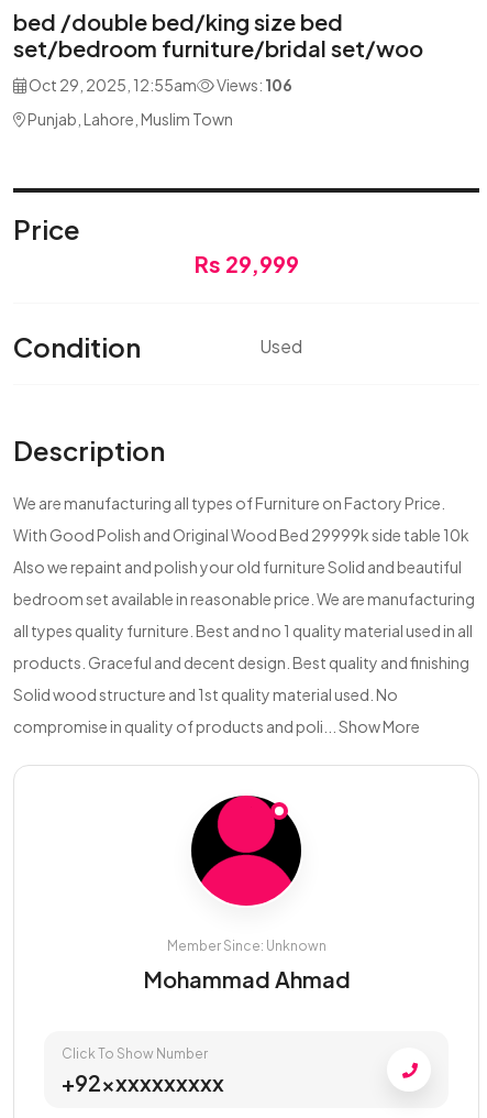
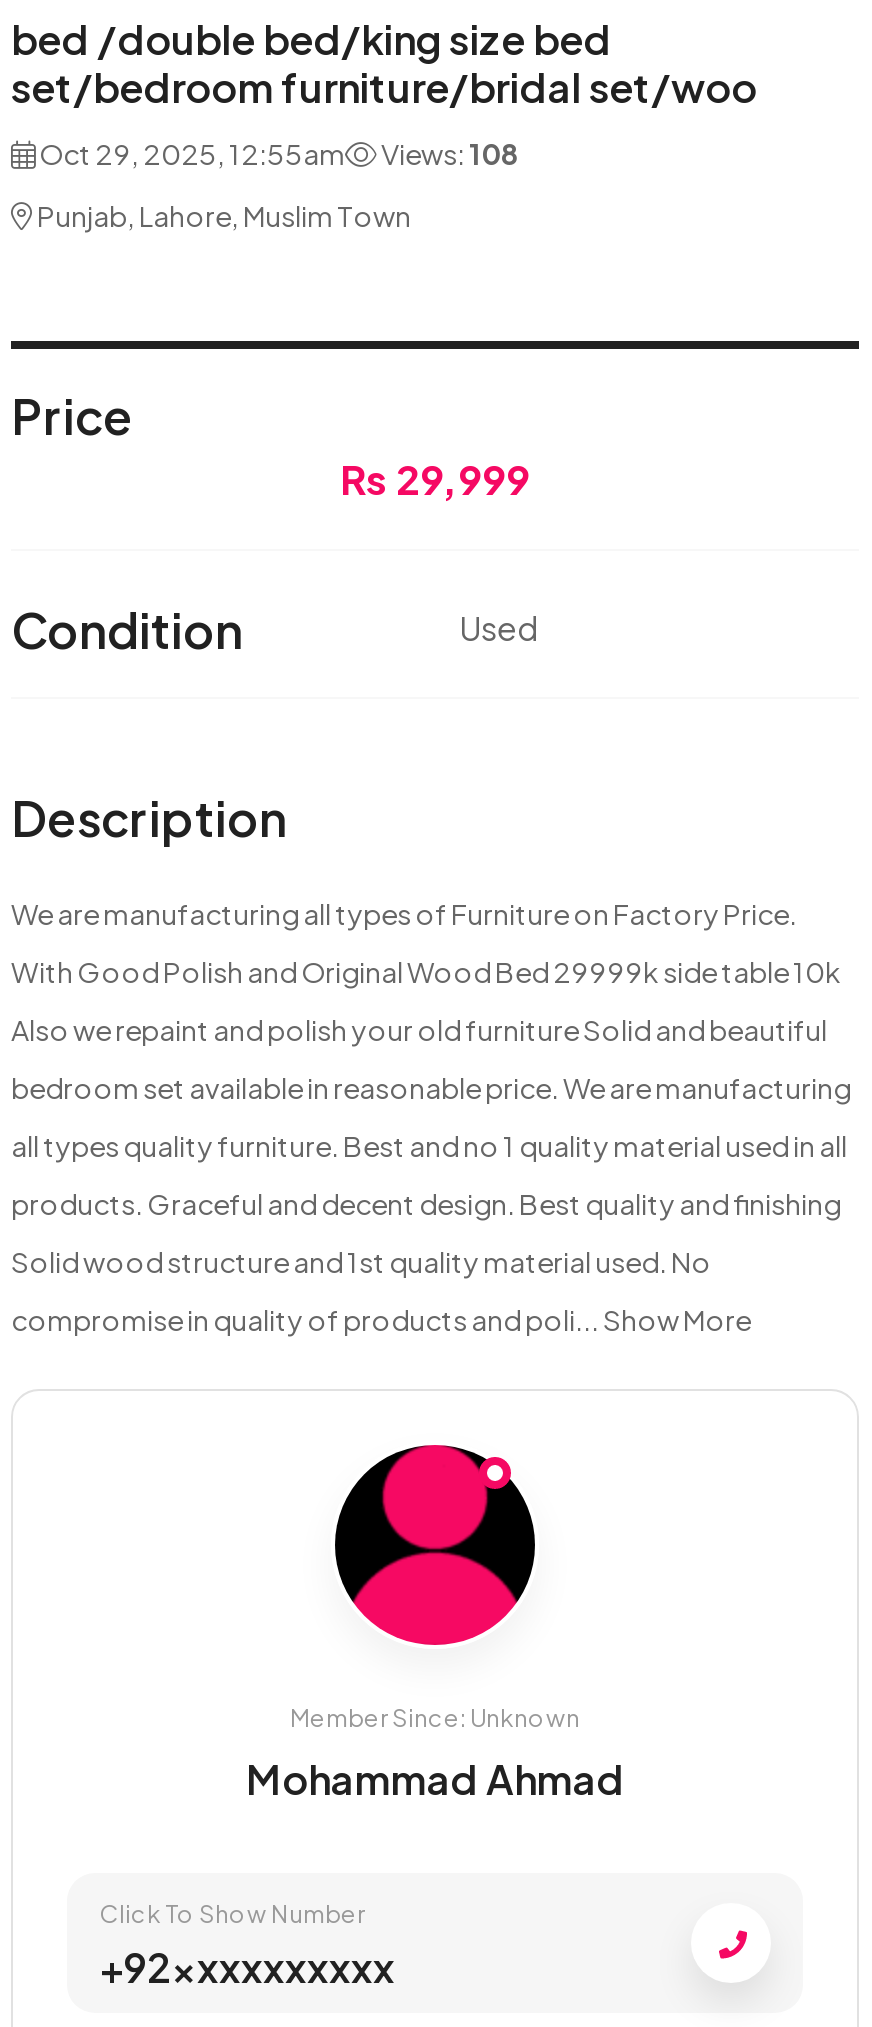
[26,75,292,95] Oct 29, 2025, 12:55am Views: 106 -> [35,135,519,171] Oct 29, 2025, 12:55am Views: 108

